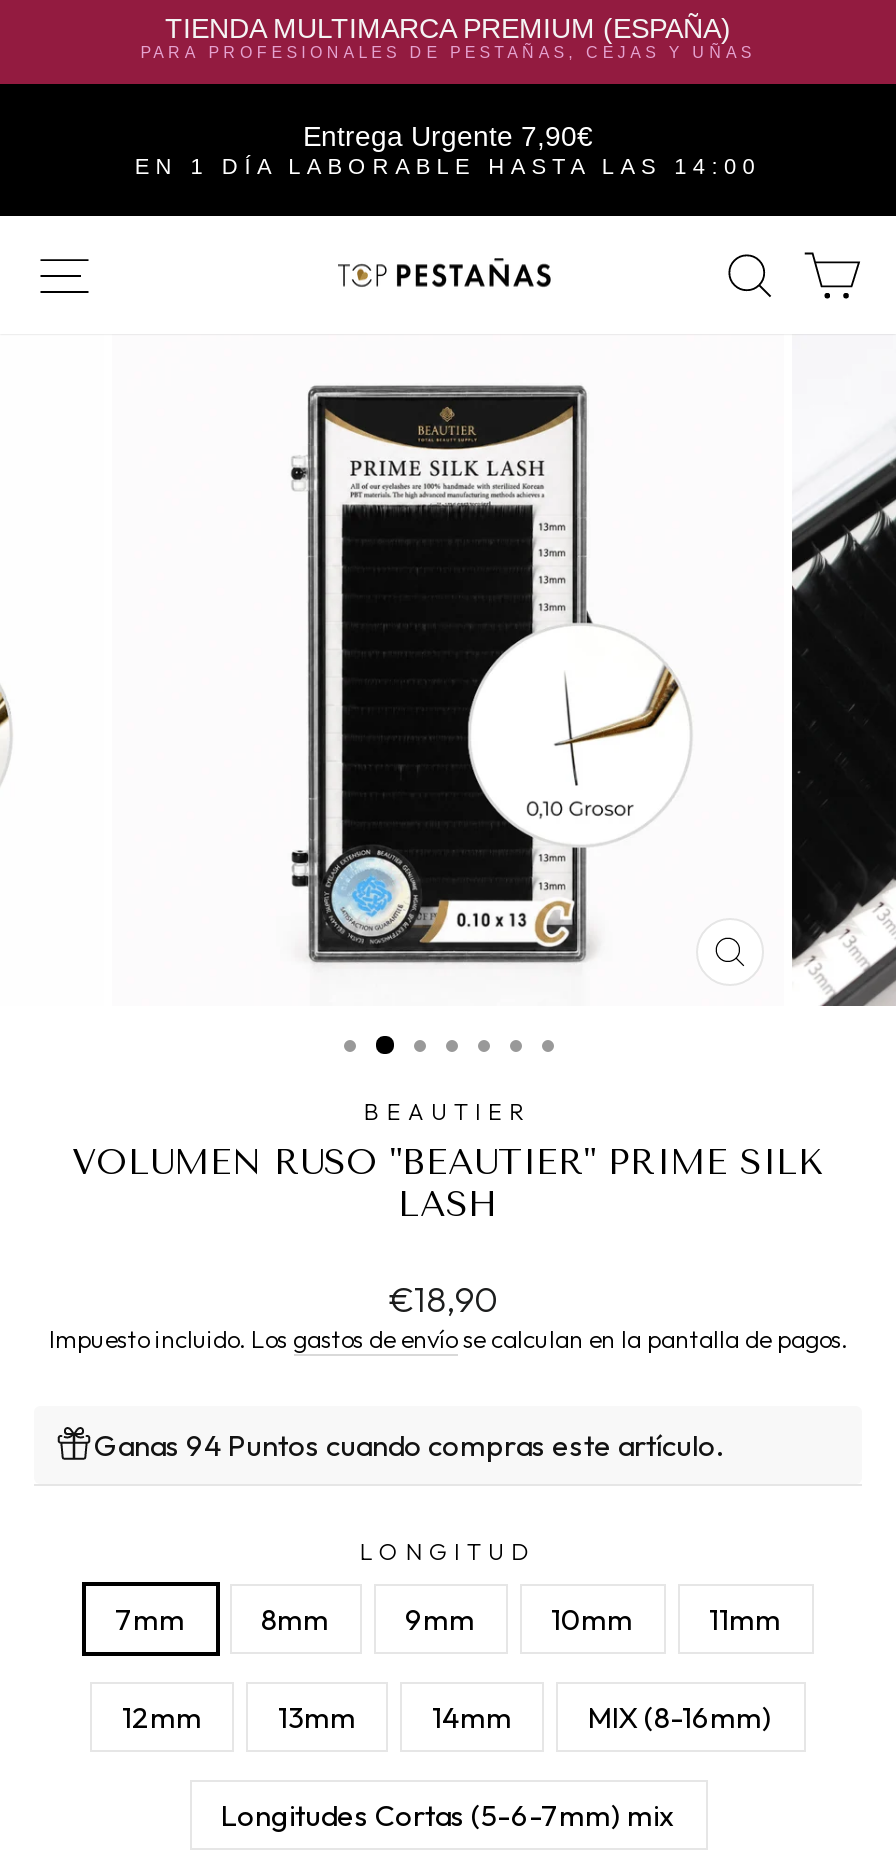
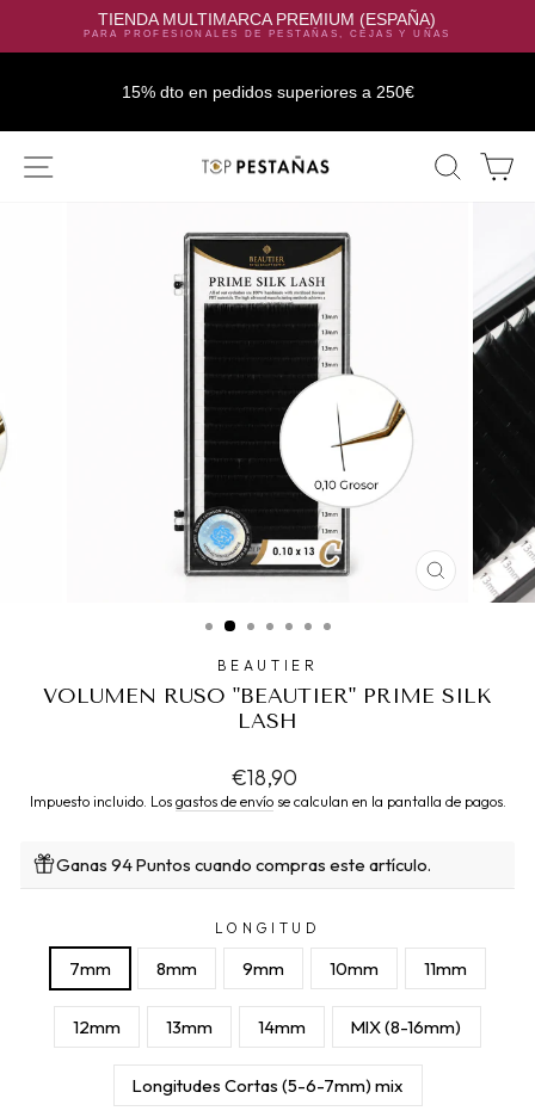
[135,120,761,178] Entrega Urgente 7,90€ | EN 1 DÍA LABORABLE HASTA LAS 14:00 -> [121,82,414,101] 15% dto en pedidos superiores a 250€

